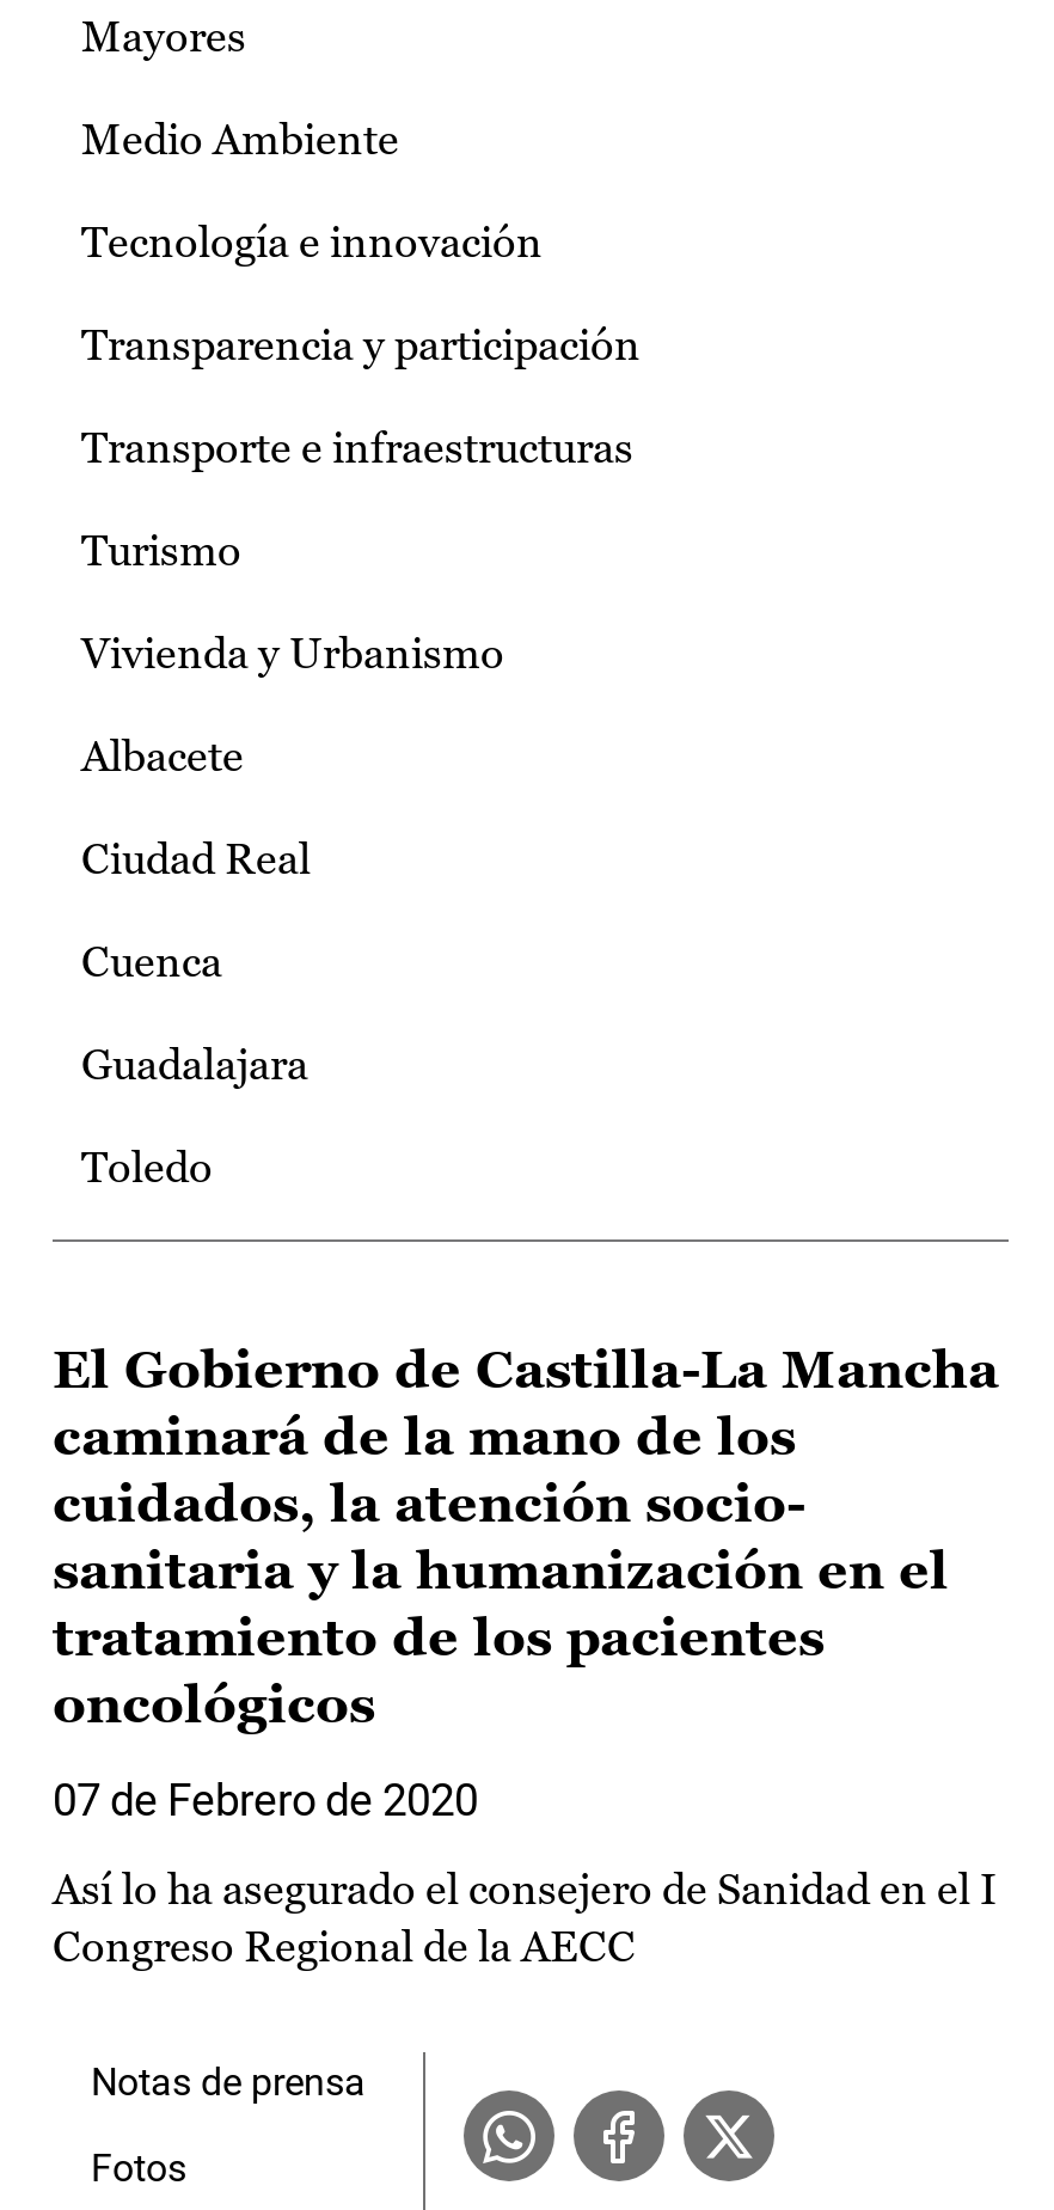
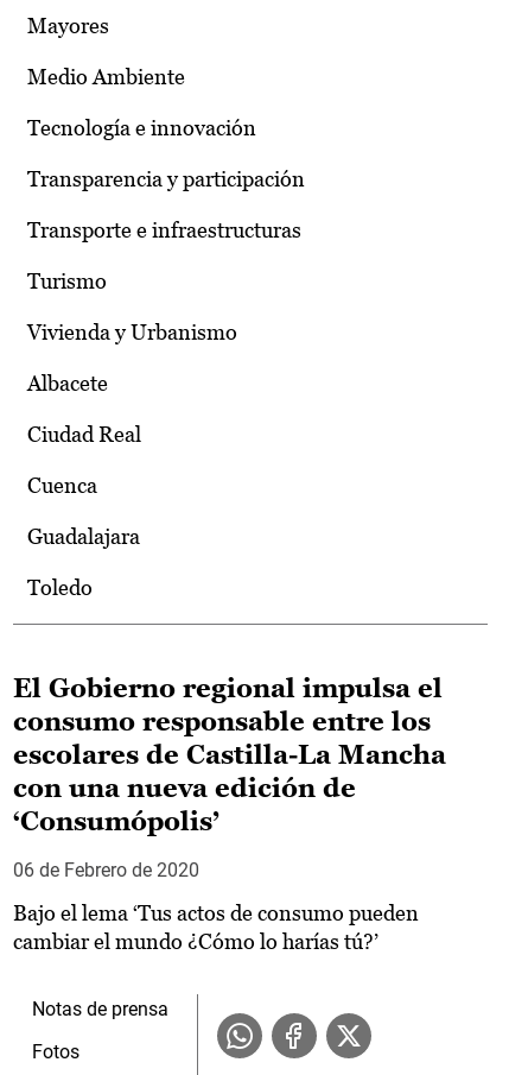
[53,1340,999,1735] El Gobierno de Castilla-La Mancha | caminará de la mano de los | cuidados, la atención socio- | sanitaria y la humanización en el | tratamiento de los pacientes | oncológicos -> [13,674,446,836] El Gobierno regional impulsa el | consumo responsable entre los | escolares de Castilla-La Mancha | con una nueva edición de | ‘Consumópolis’
[53,1775,478,1825] 07 de Febrero de 2020 -> [13,859,199,881] 06 de Febrero de 2020
[53,1864,997,1971] Así lo ha asegurado el consejero de Sanidad en el I | Congreso Regional de la AECC -> [13,901,419,954] Bajo el lema ‘Tus actos de consumo pueden | cambiar el mundo ¿Cómo lo harías tú?’

